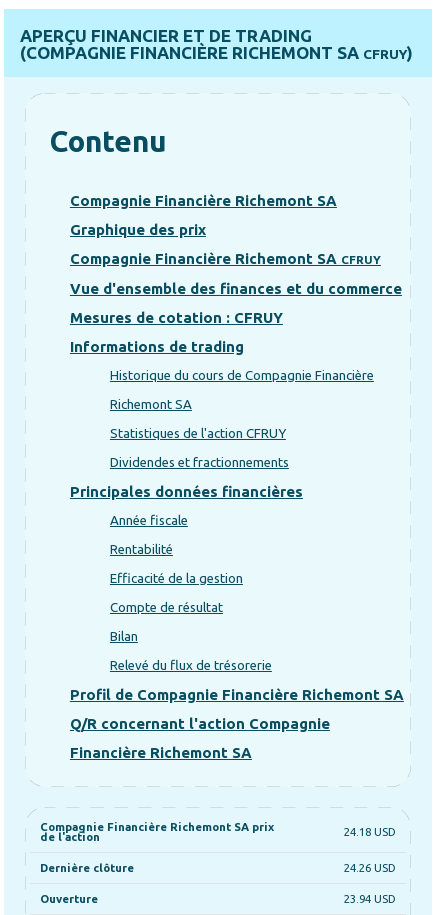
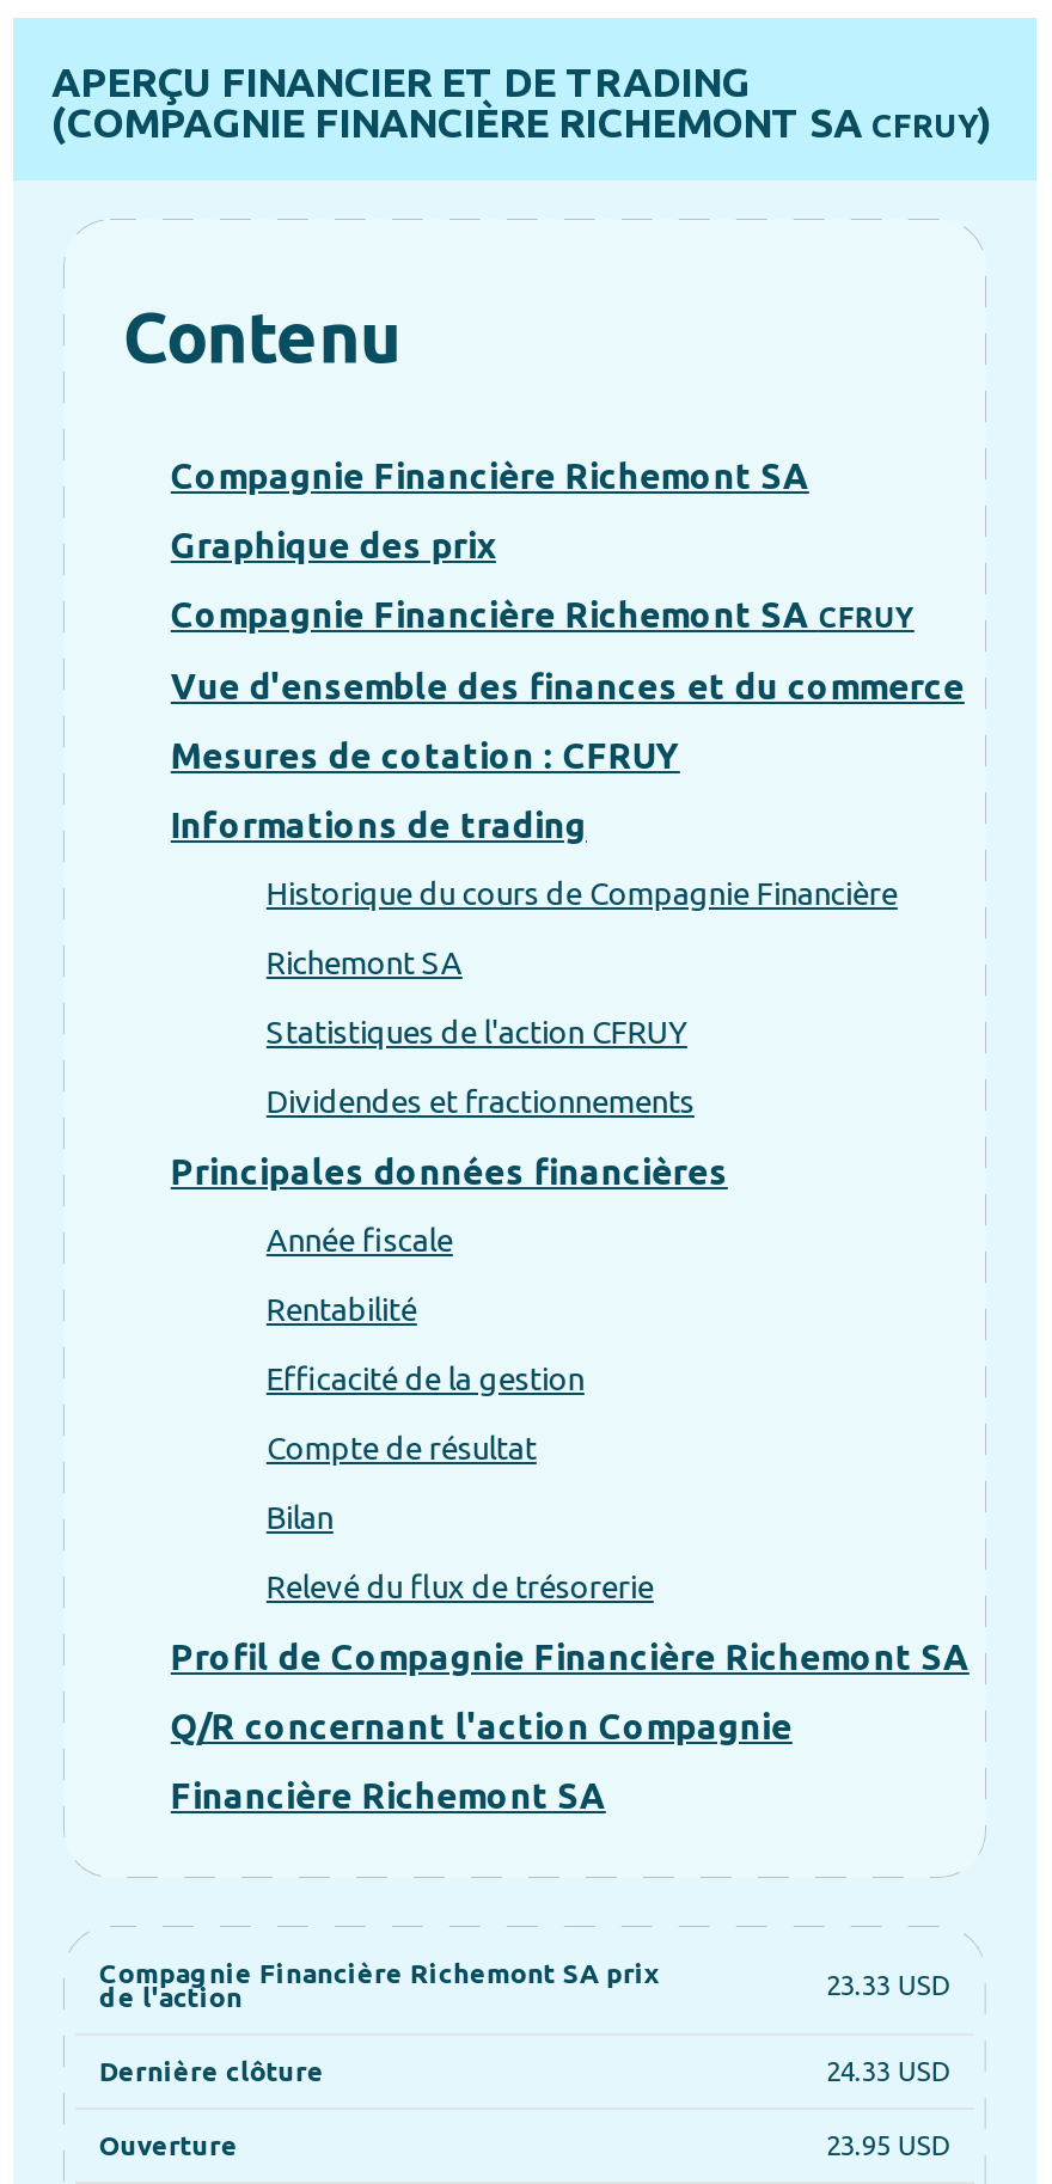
[344,825,396,838] 24.18 USD -> [826,1969,950,2000] 23.33 USD
[344,861,396,874] 24.26 USD -> [826,2055,950,2086] 24.33 USD
[344,892,396,905] 23.94 USD -> [826,2129,950,2160] 23.95 USD

